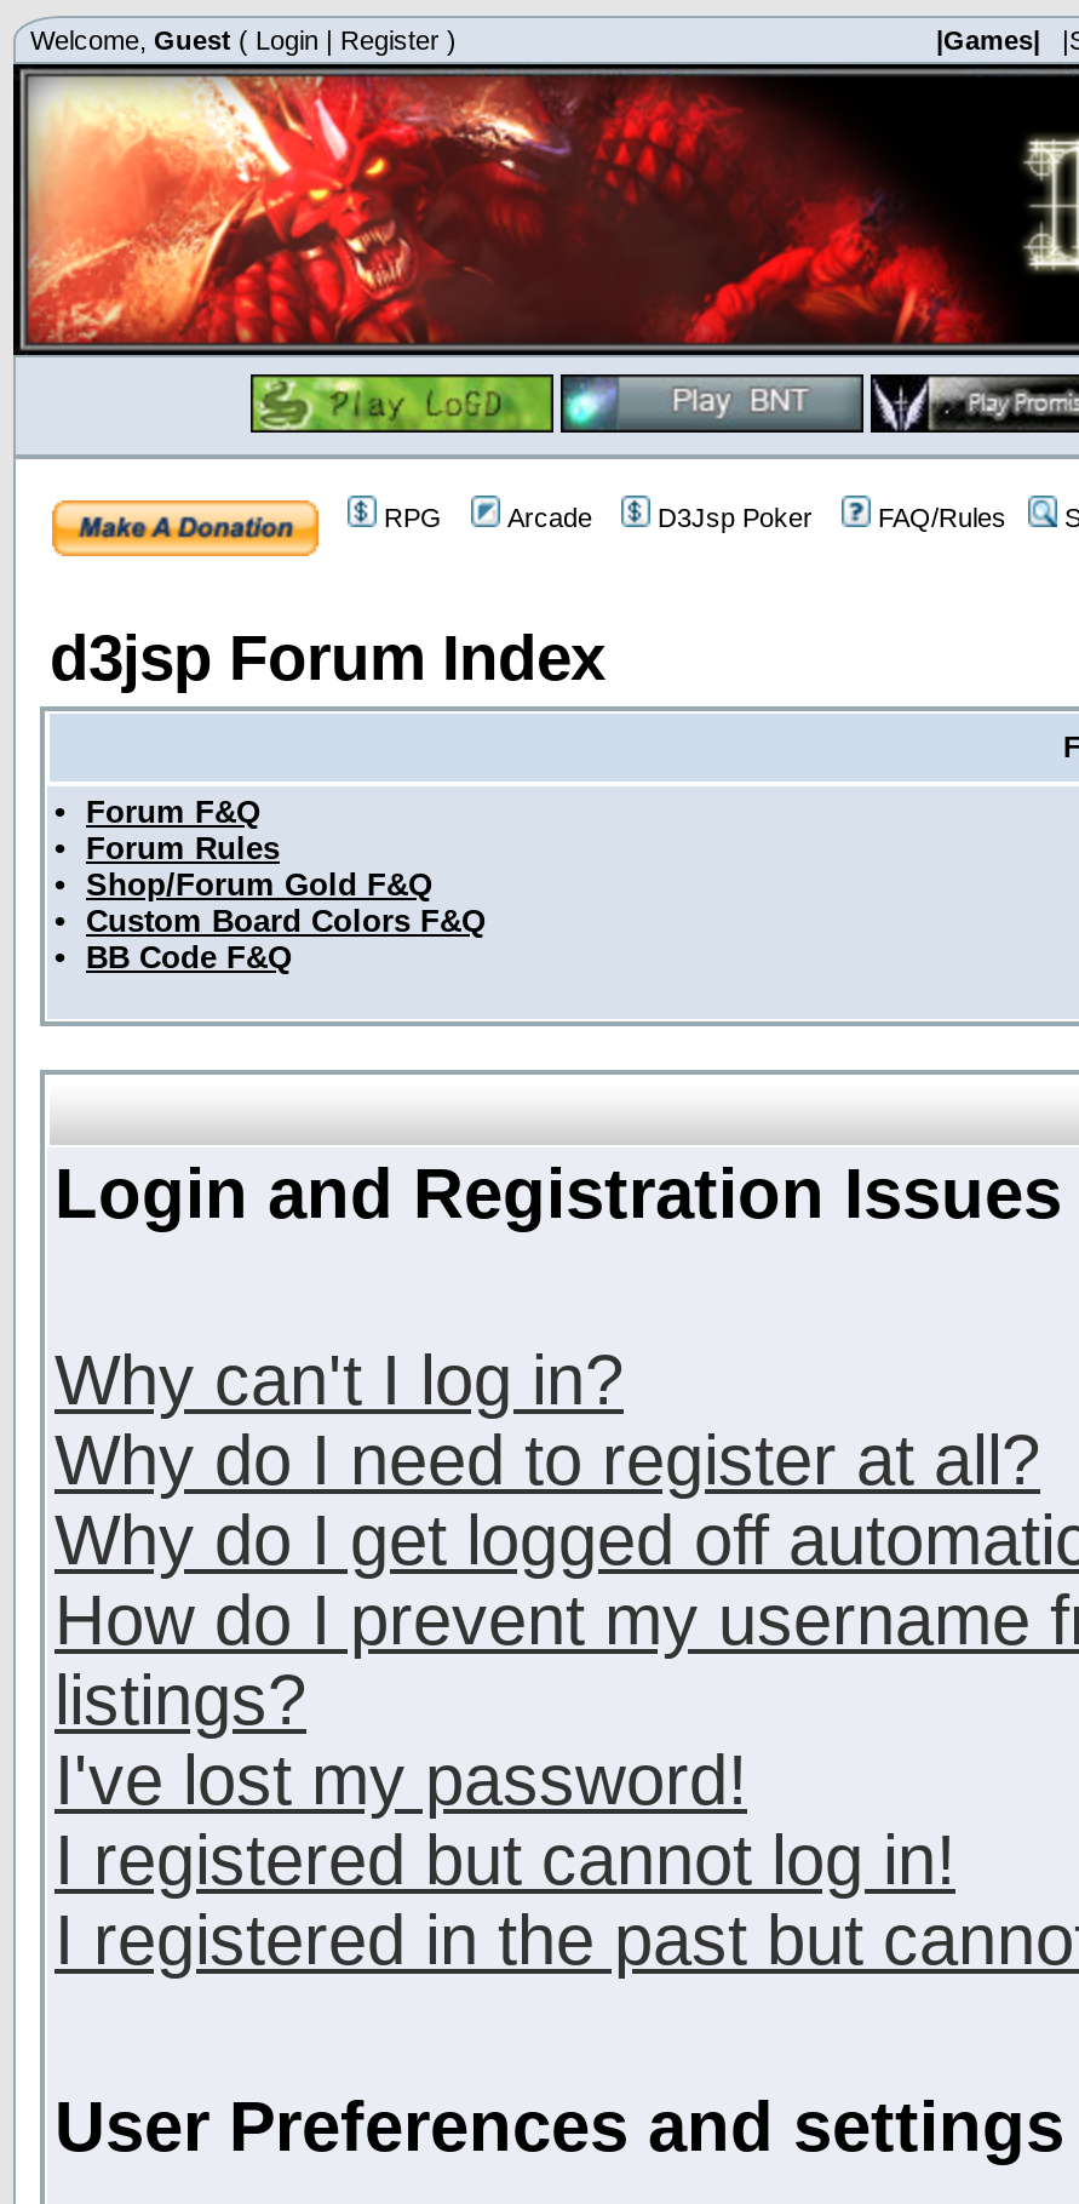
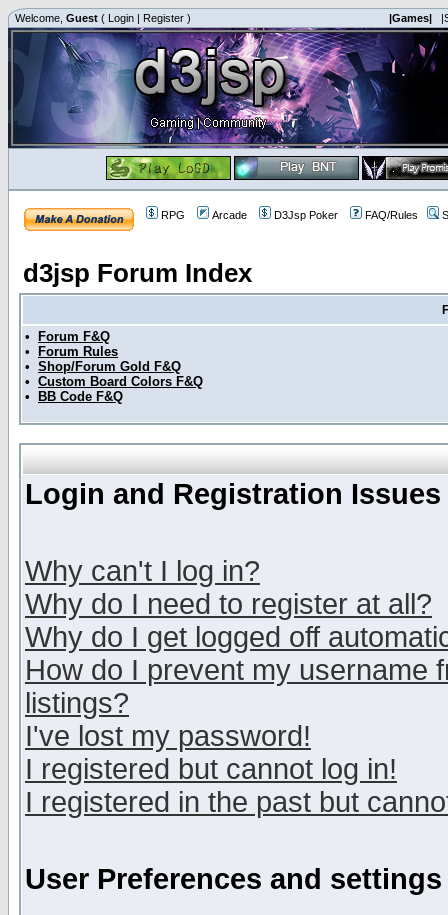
[13,62,1072,357] [image] -> [8,27,445,149] [image]

